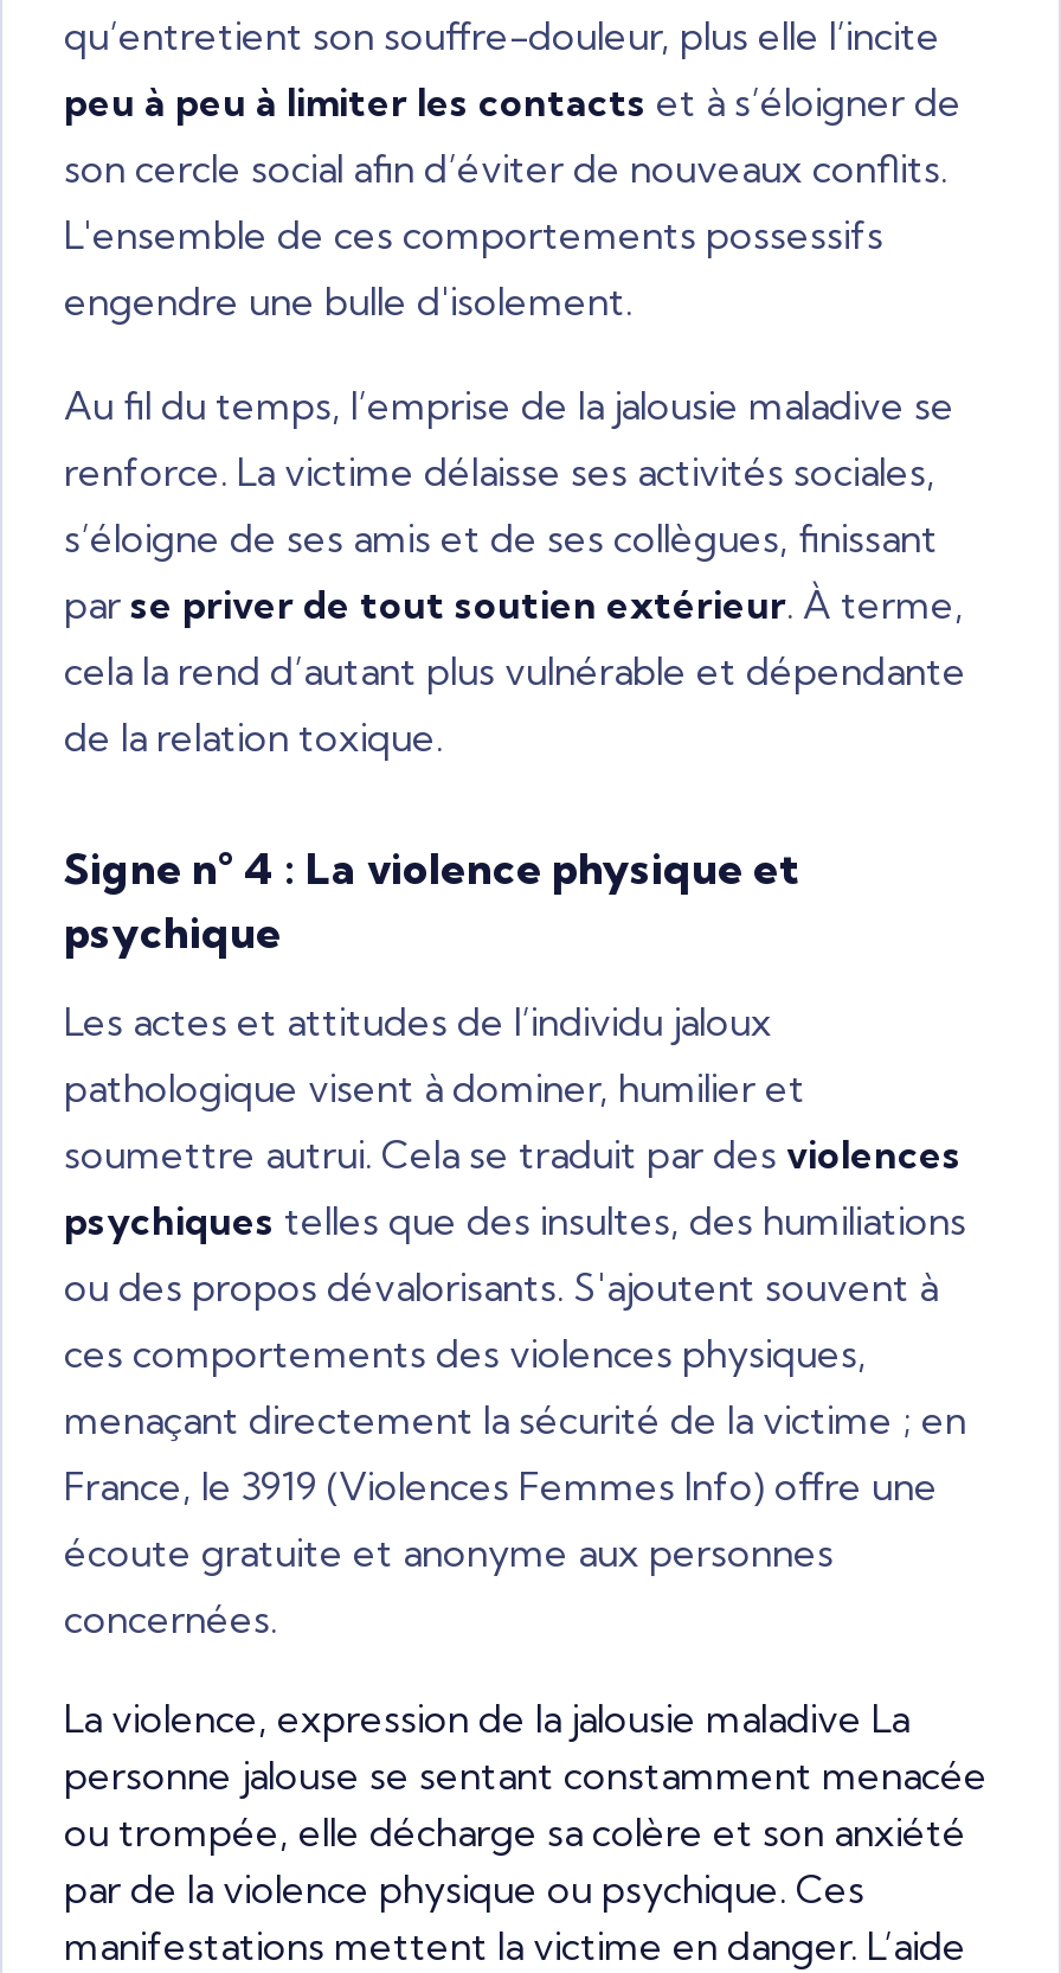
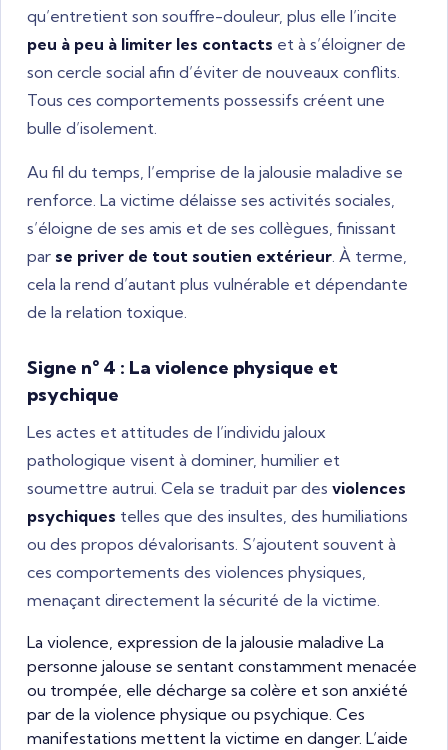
[64,210,883,324] L'ensemble de ces comportements possessifs | engendre une bulle d'isolement. -> [27,90,385,138] Tous ces comportements possessifs créent une | bulle d’isolement.
[64,1262,938,1309] ou des propos dévalorisants. S'ajoutent souvent à -> [27,534,396,554] ou des propos dévalorisants. S’ajoutent souvent à
[64,1395,966,1641] menaçant directement la sécurité de la victime ; en | France, le 3919 (Violences Femmes Info) offre une | écoute gratuite et anonyme aux personnes | concernées. -> [27,590,380,610] menaçant directement la sécurité de la victime.

